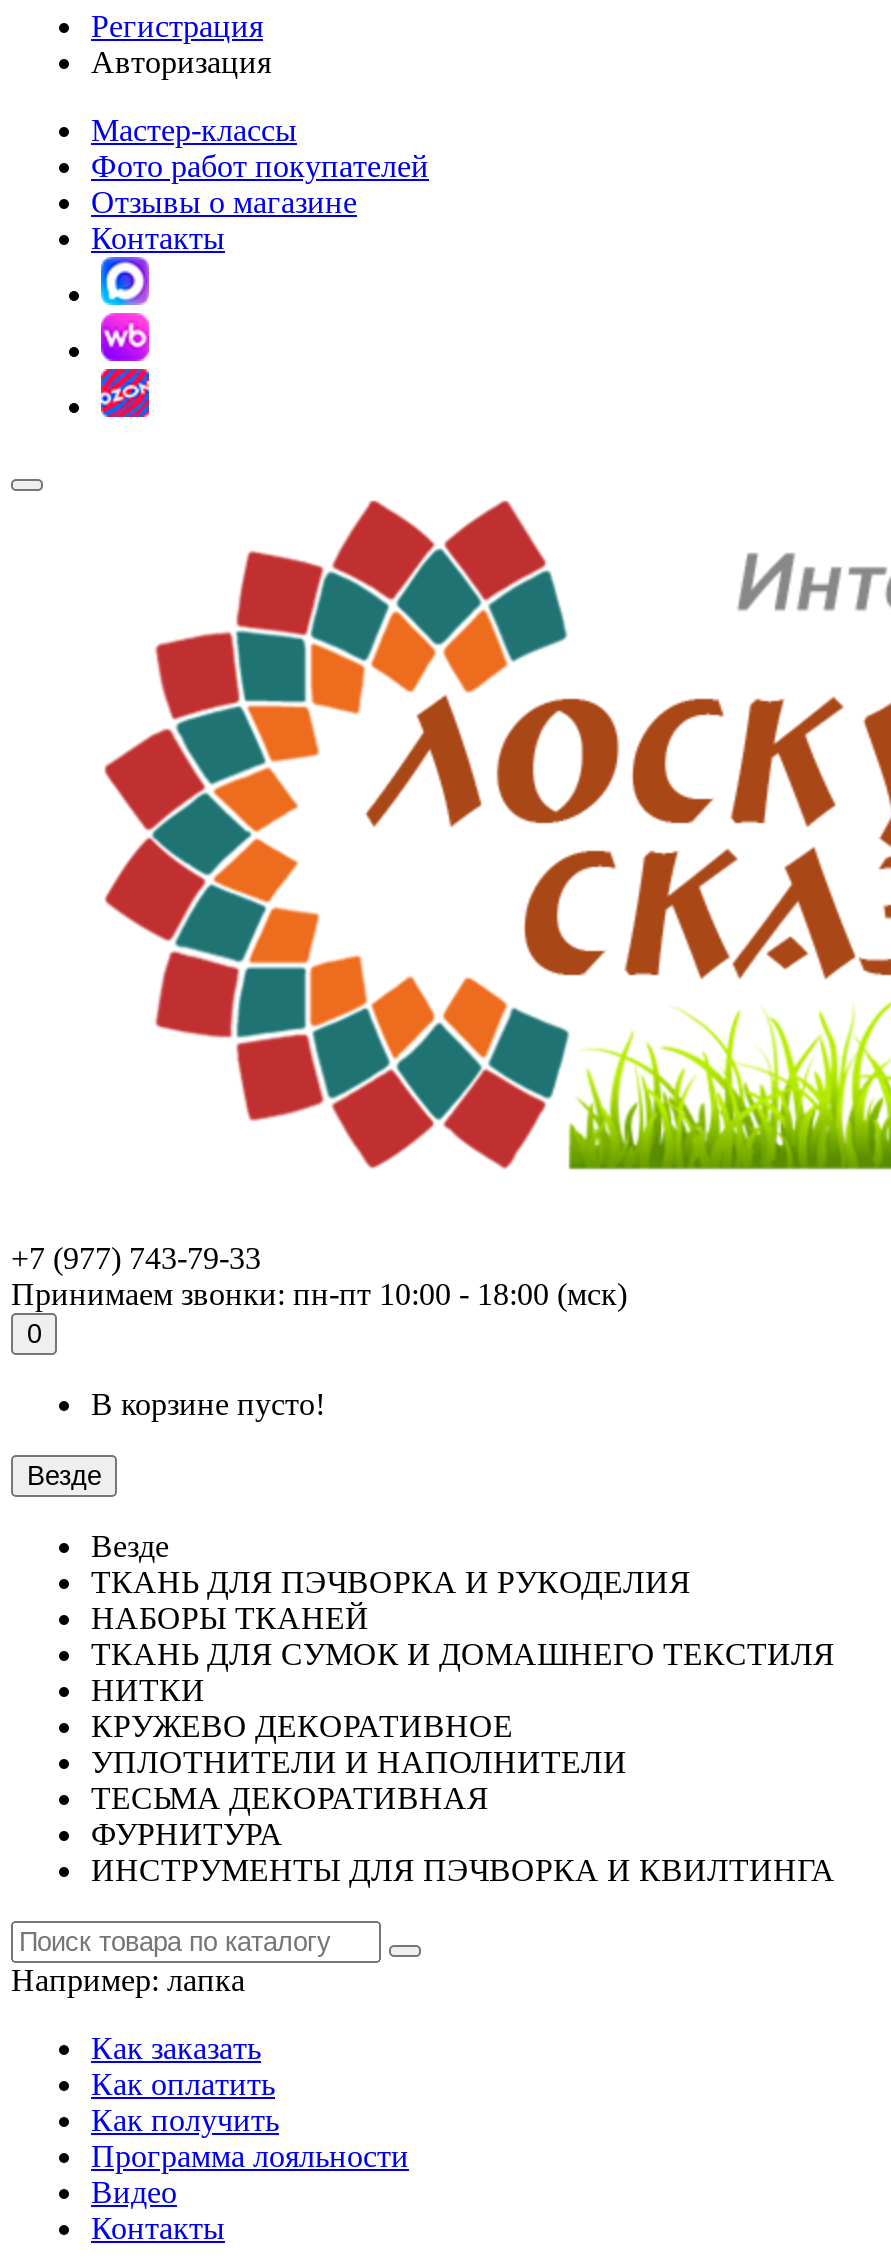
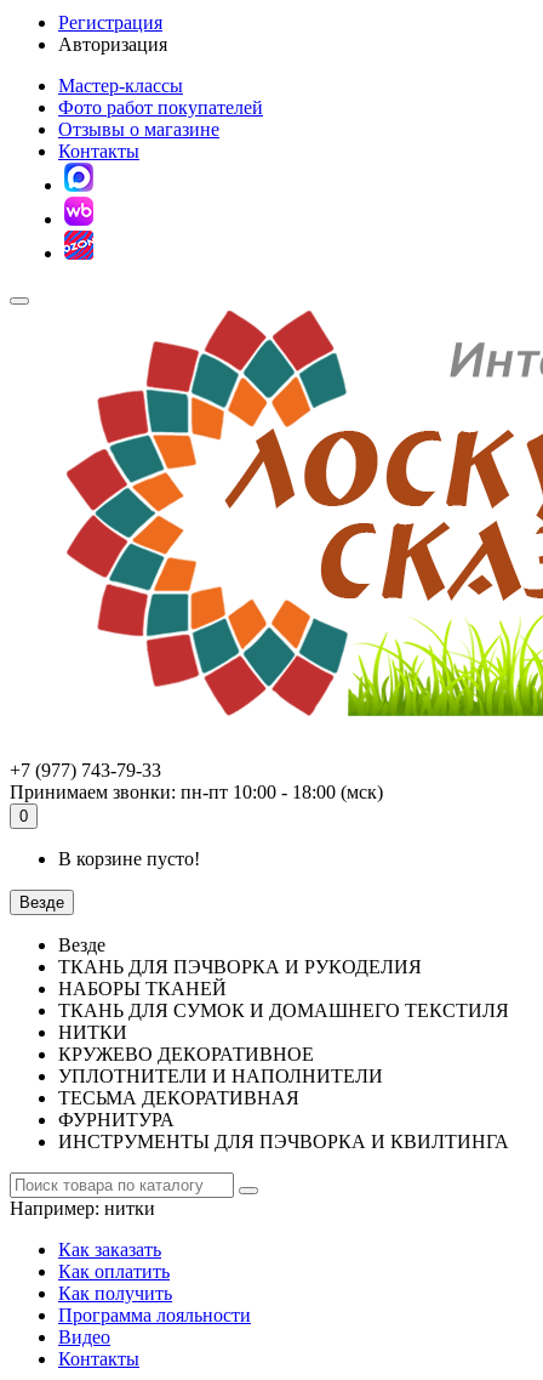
[11,1963,245,1997] Например:лапка -> [10,1198,155,1219] Например:нитки

